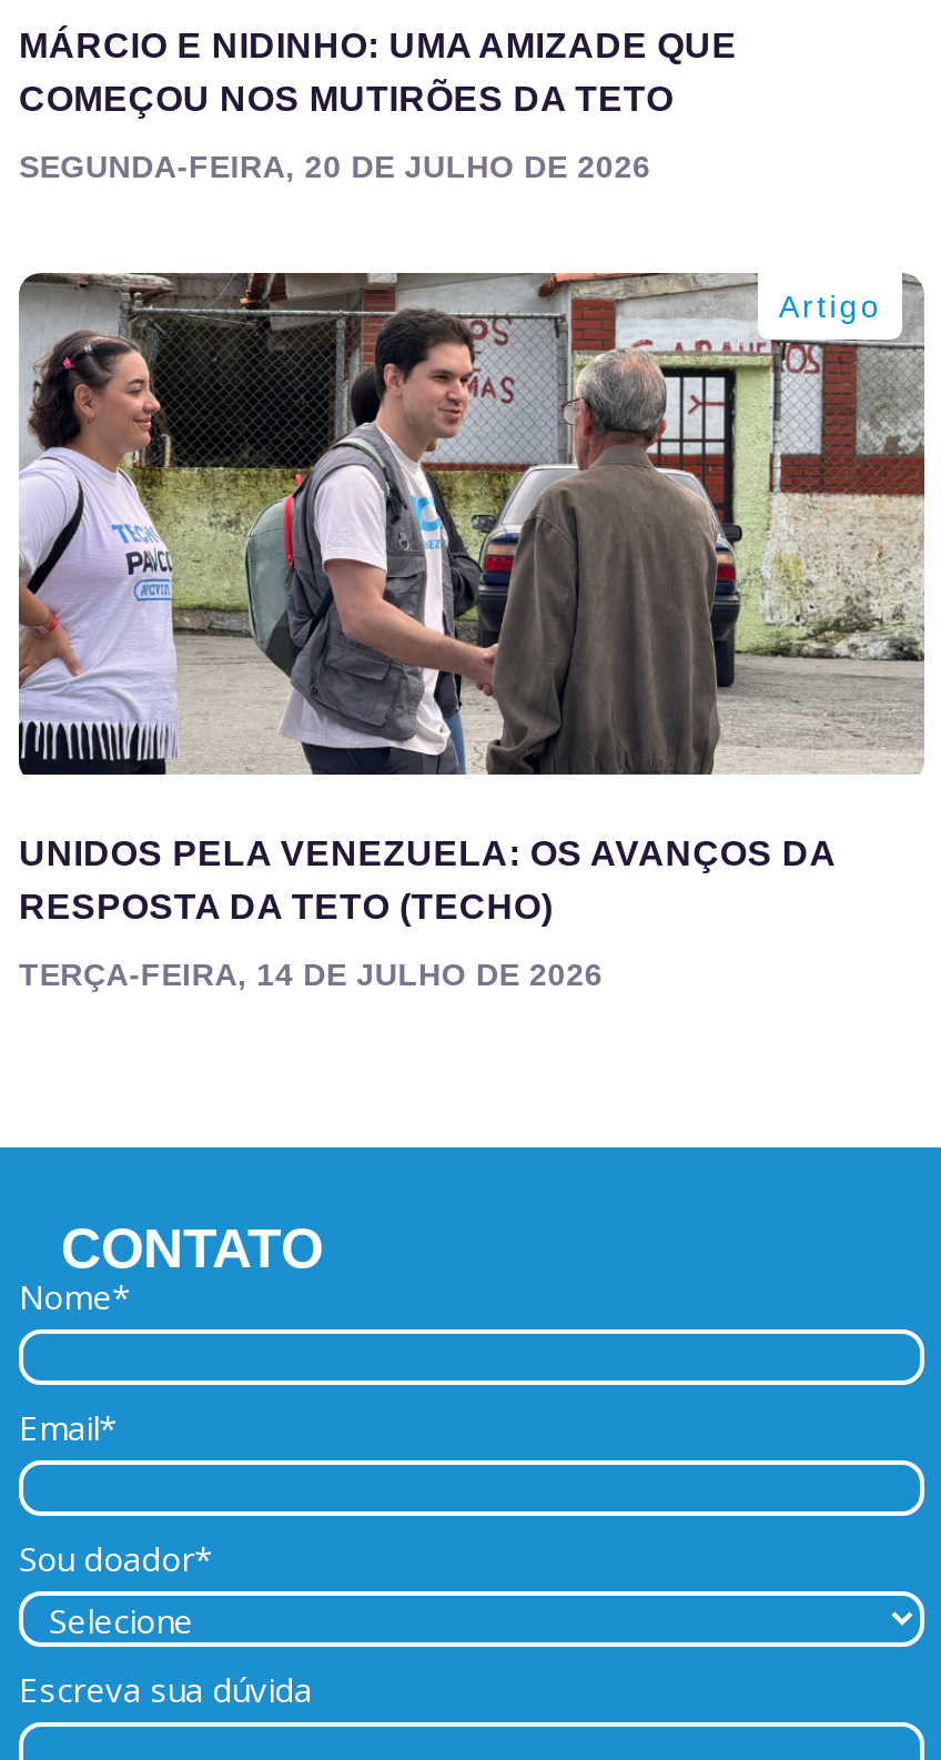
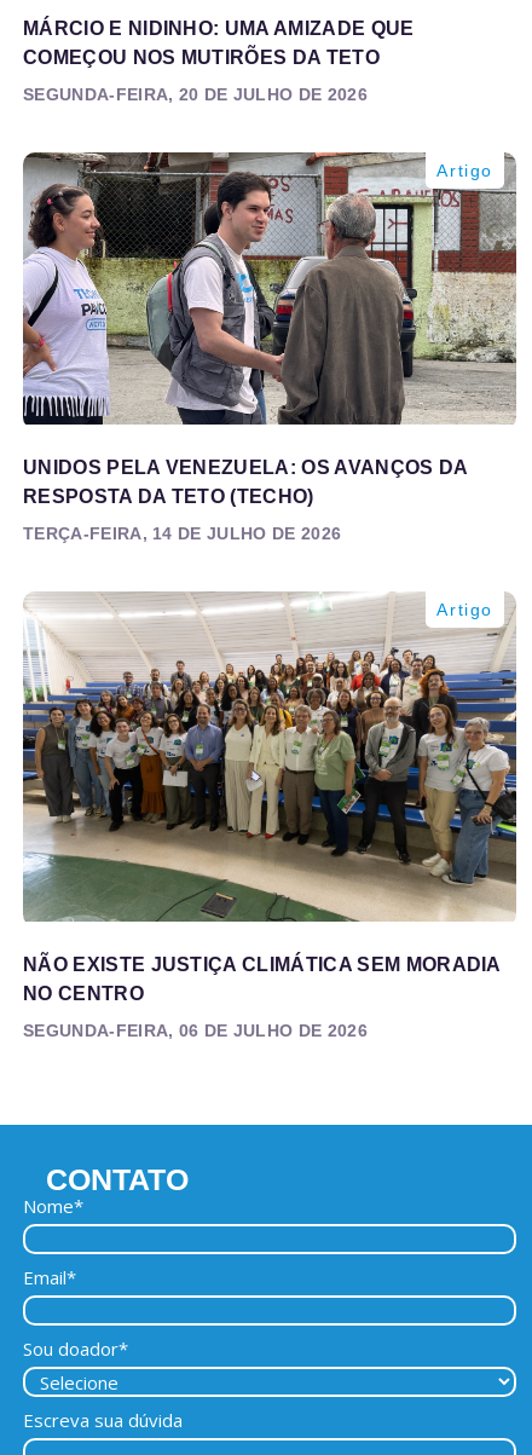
none -> [22,591,517,923] [image] | Artigo
none -> [23,954,500,1040] NÃO EXISTE JUSTIÇA CLIMÁTICA SEM MORADIA | NO CENTRO | SEGUNDA-FEIRA, 06 DE JULHO DE 2026

